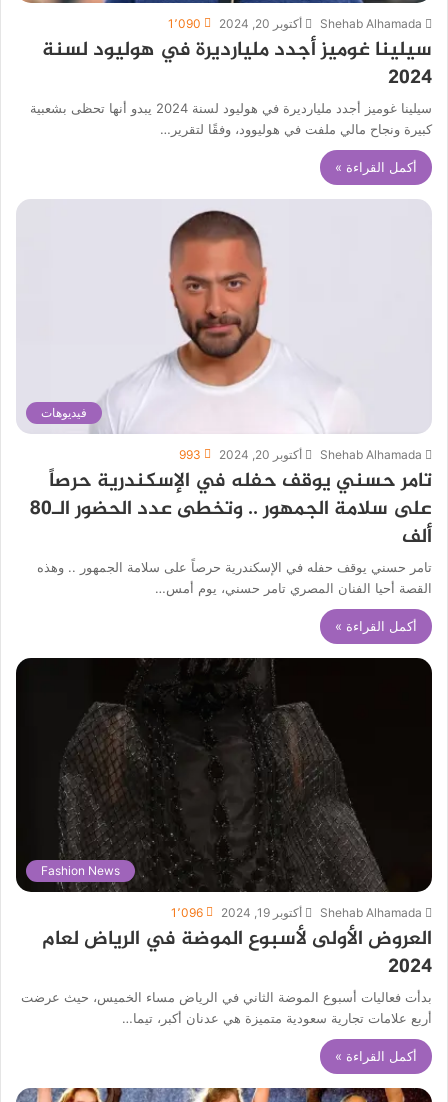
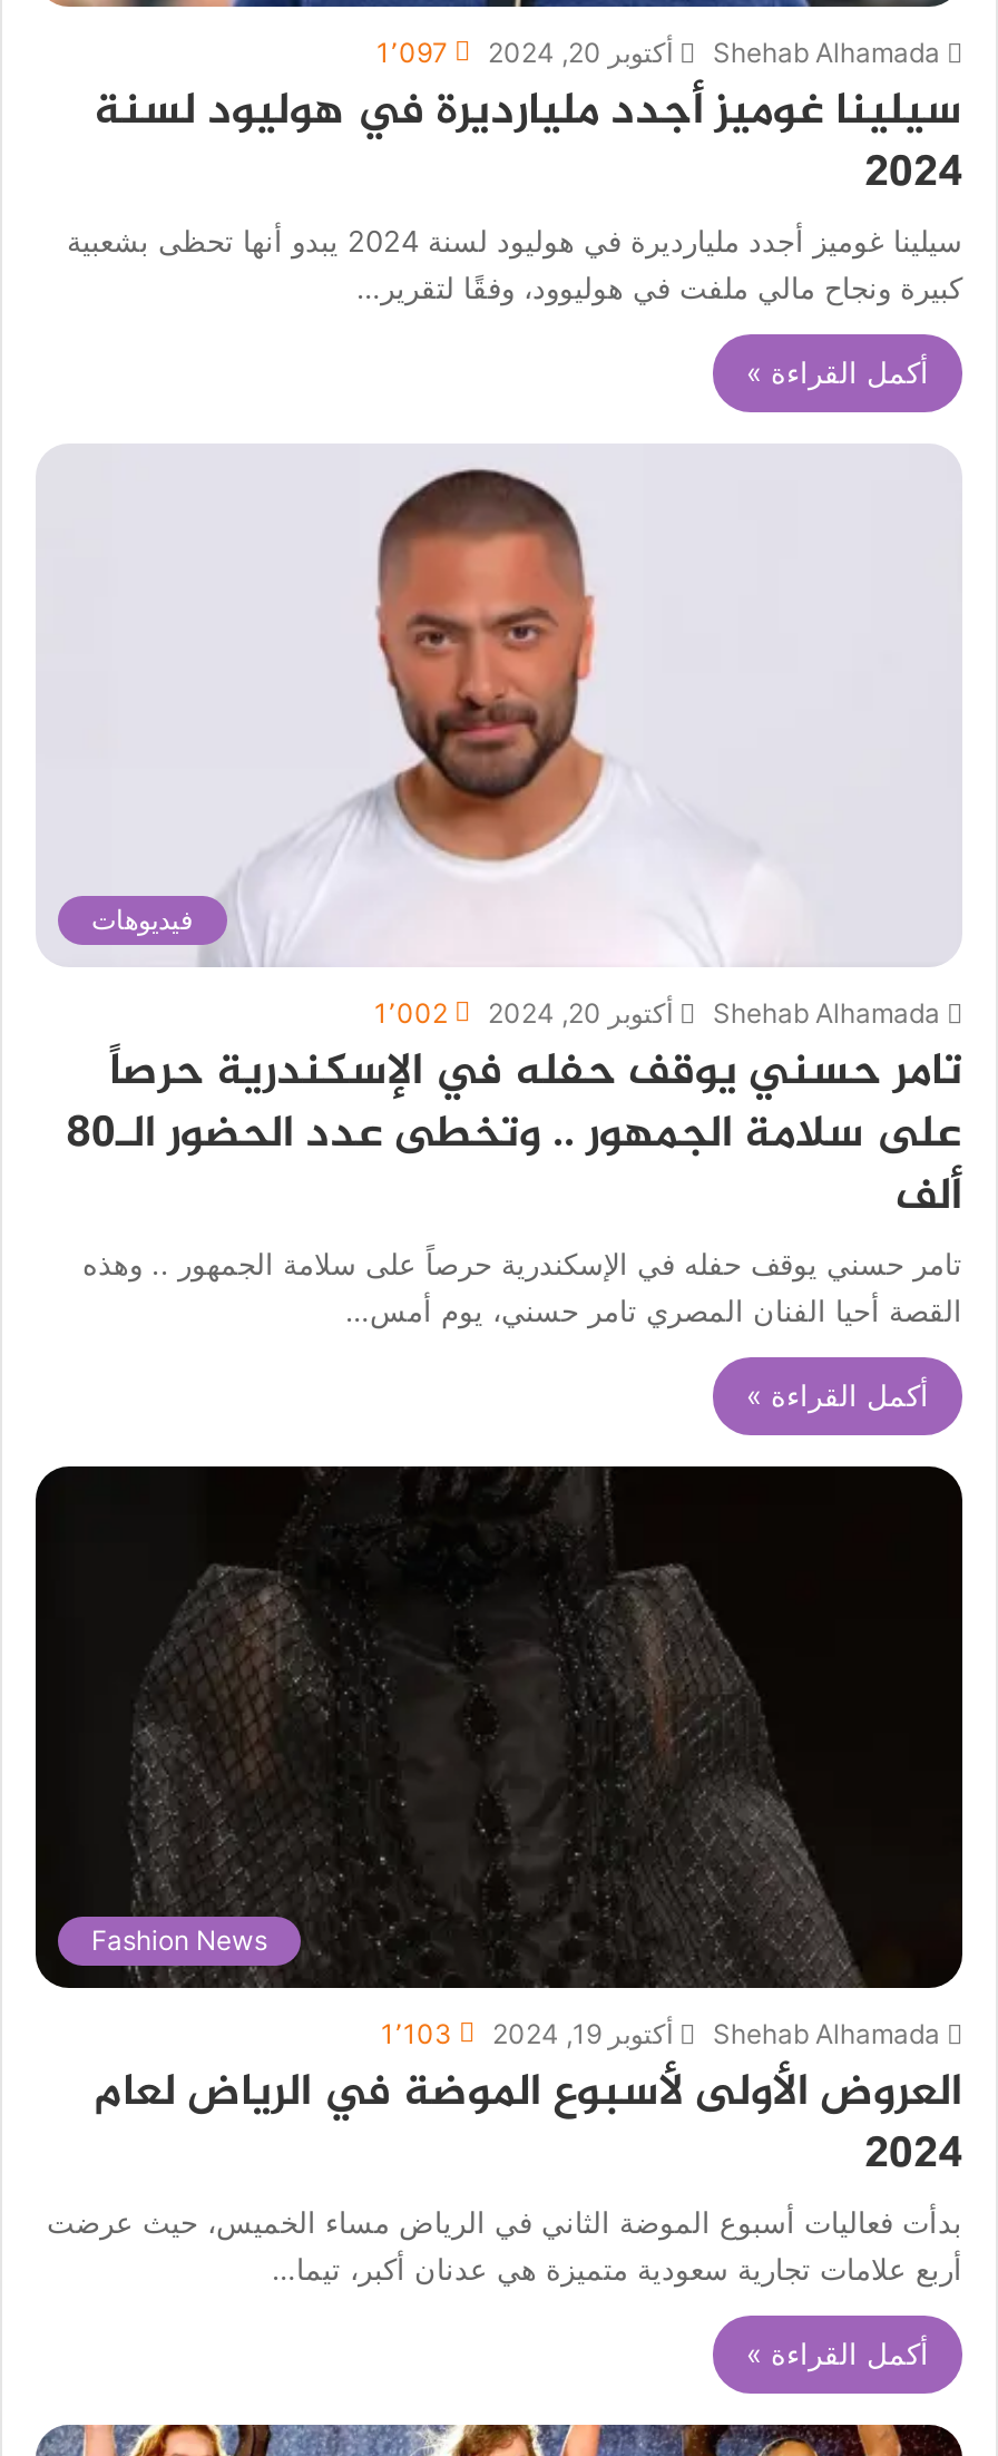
[168,16,201,31] 1٬090 -> [376,36,448,70] 1٬097
[179,447,201,462] 993 -> [374,996,448,1029] 1٬002
[171,905,203,920] 1٬096 -> [381,2018,452,2051] 1٬103

